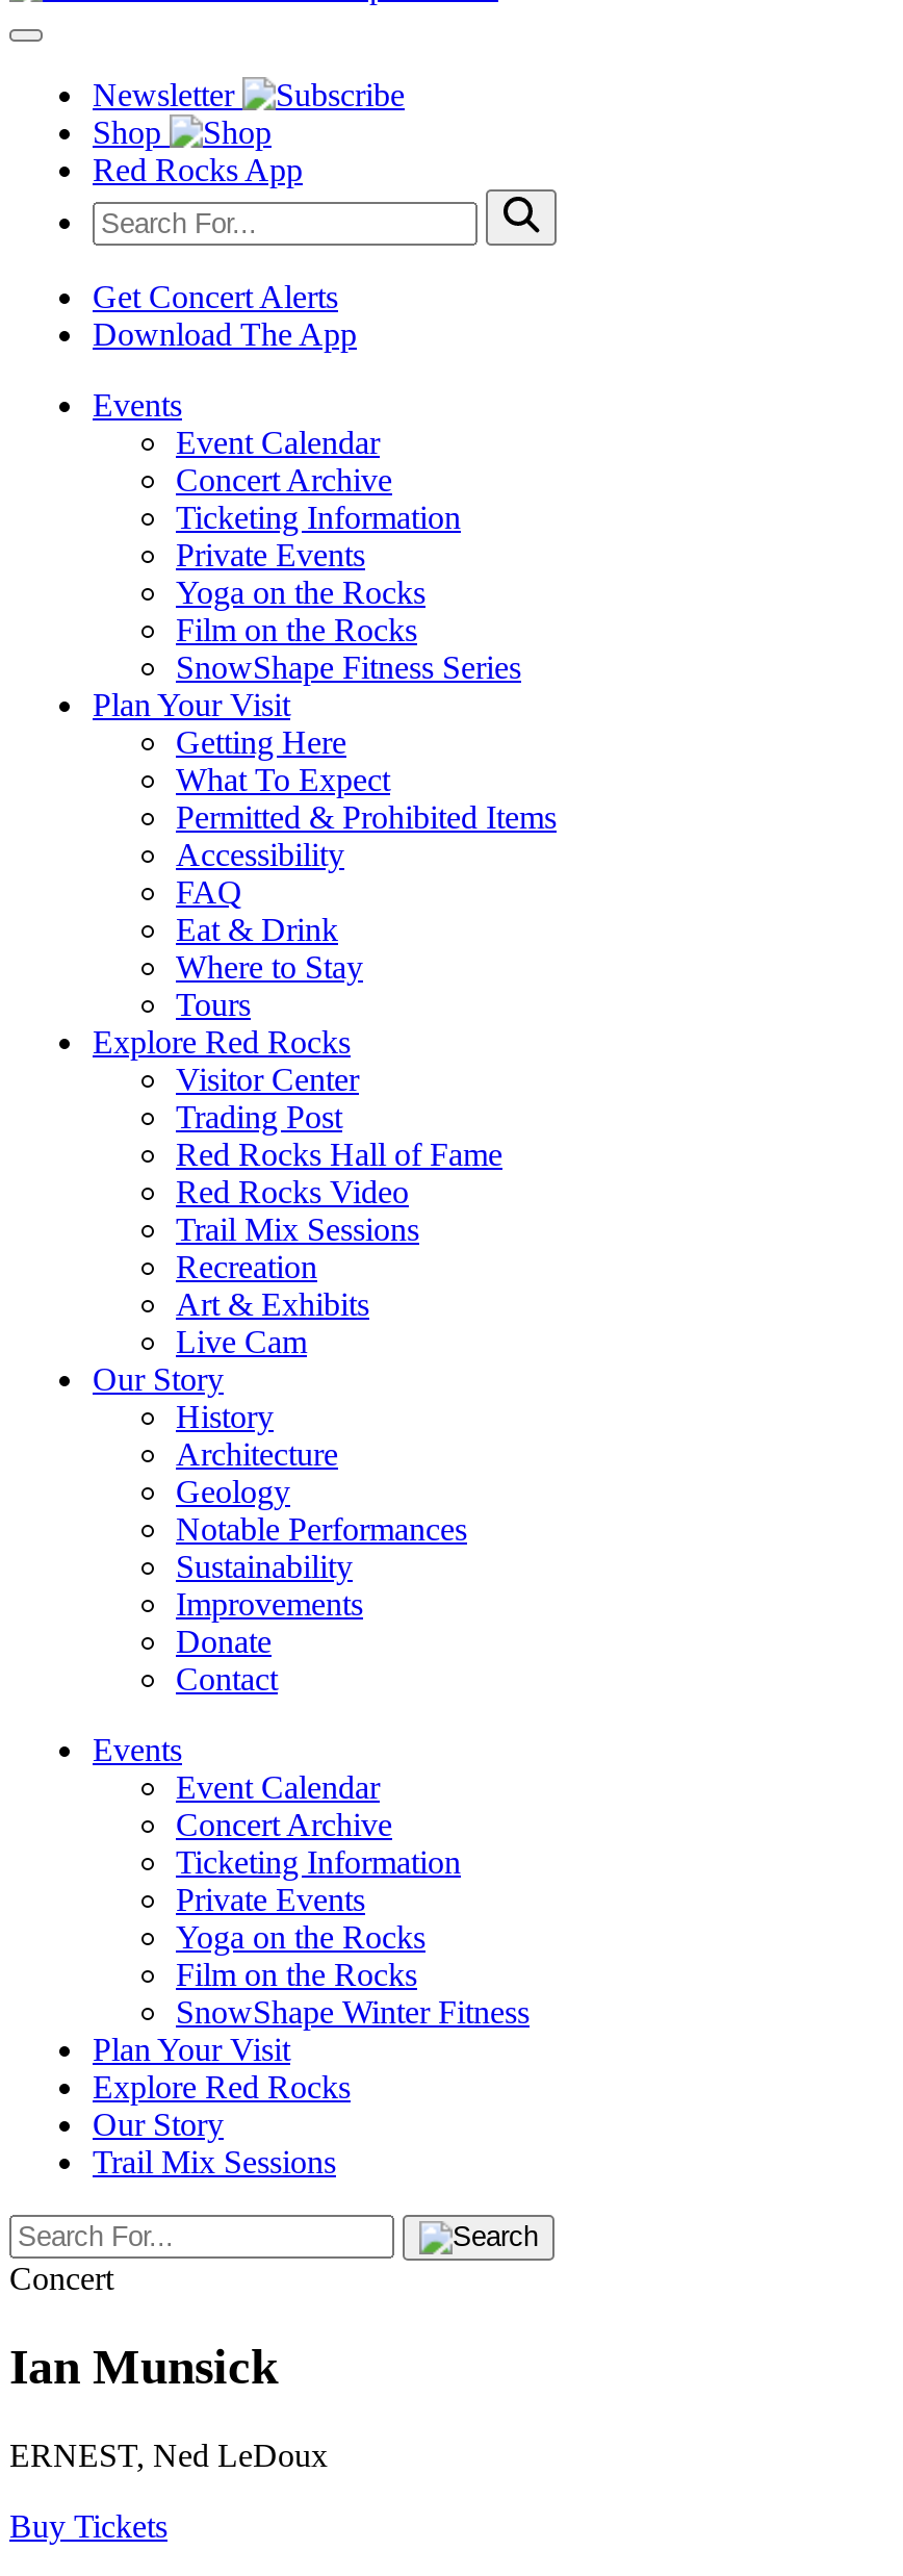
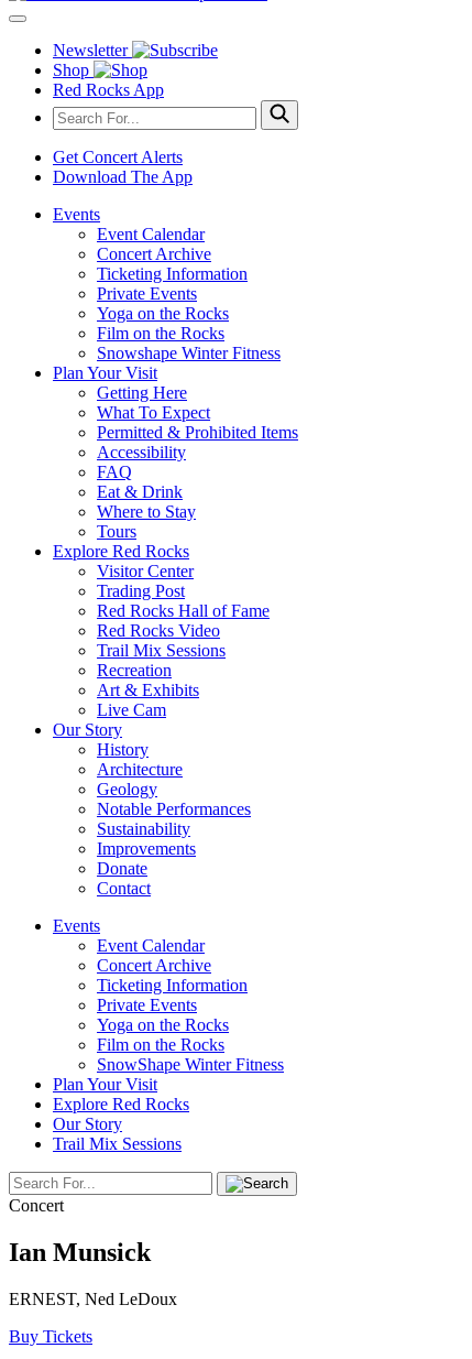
[176,649,521,685] SnowShape Fitness Series -> [97,344,281,362] Snowshape Winter Fitness

